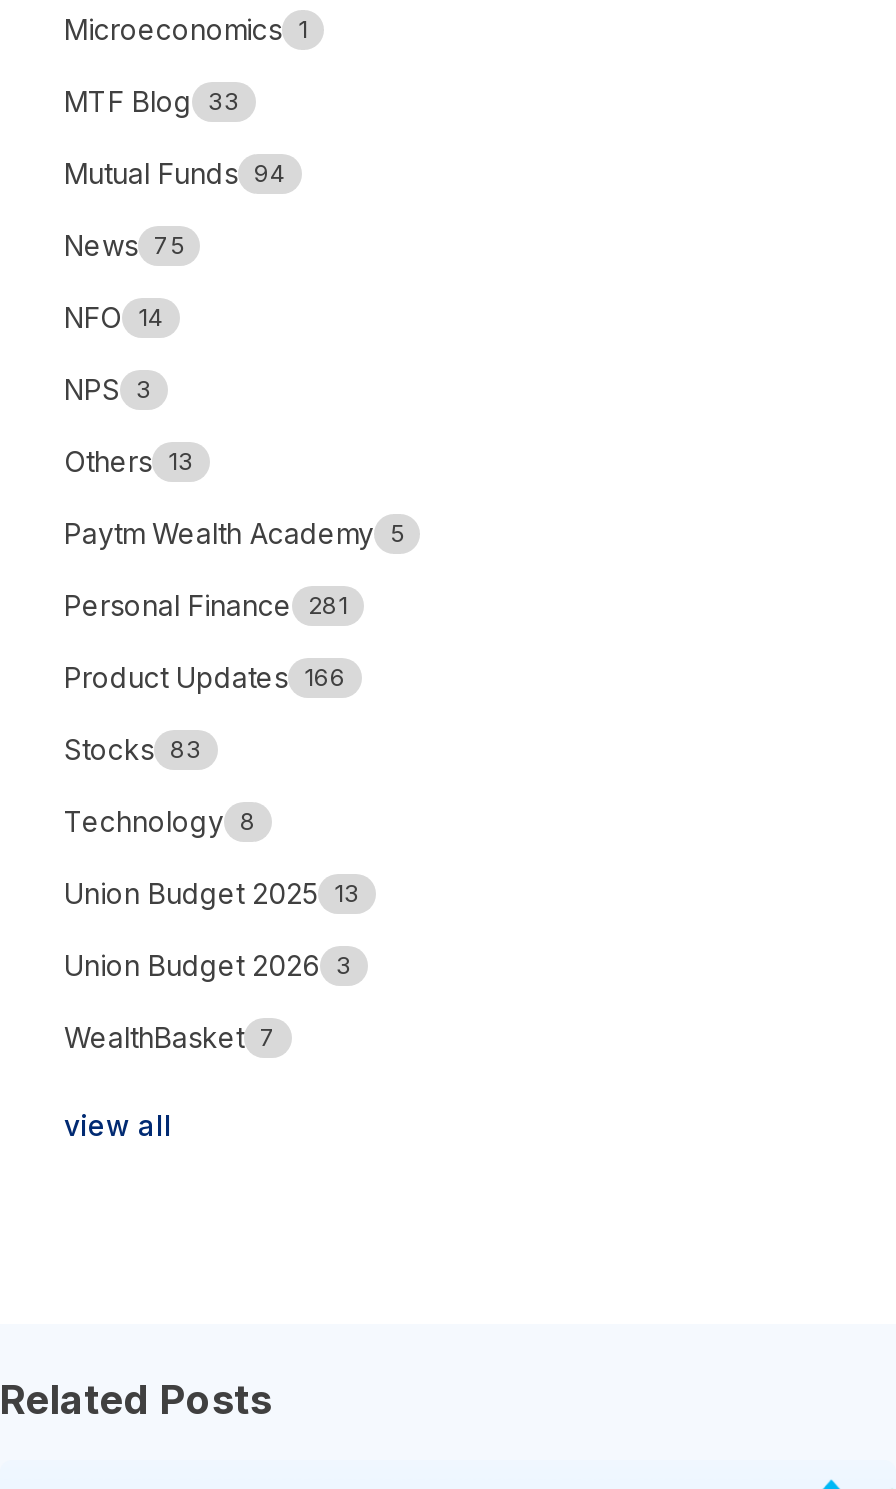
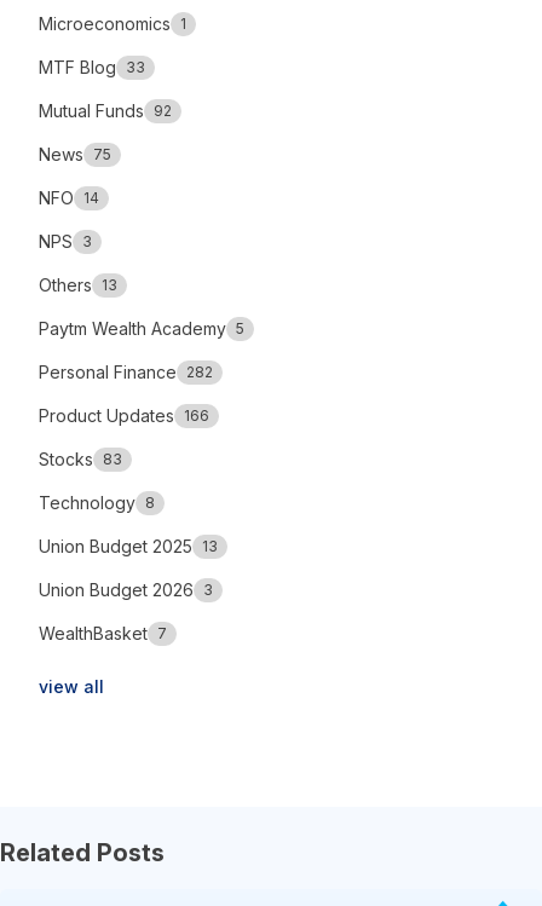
[64,157,286,191] Mutual Funds 94 -> [39,100,172,121] Mutual Funds 92
[64,589,348,623] Personal Finance 281 -> [39,361,213,382] Personal Finance 282

